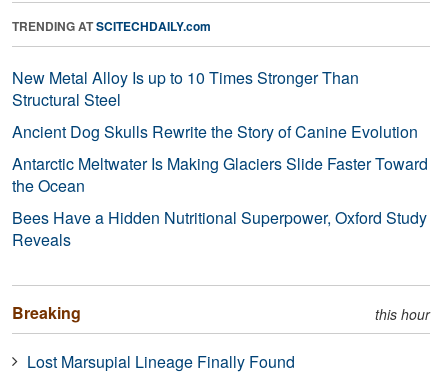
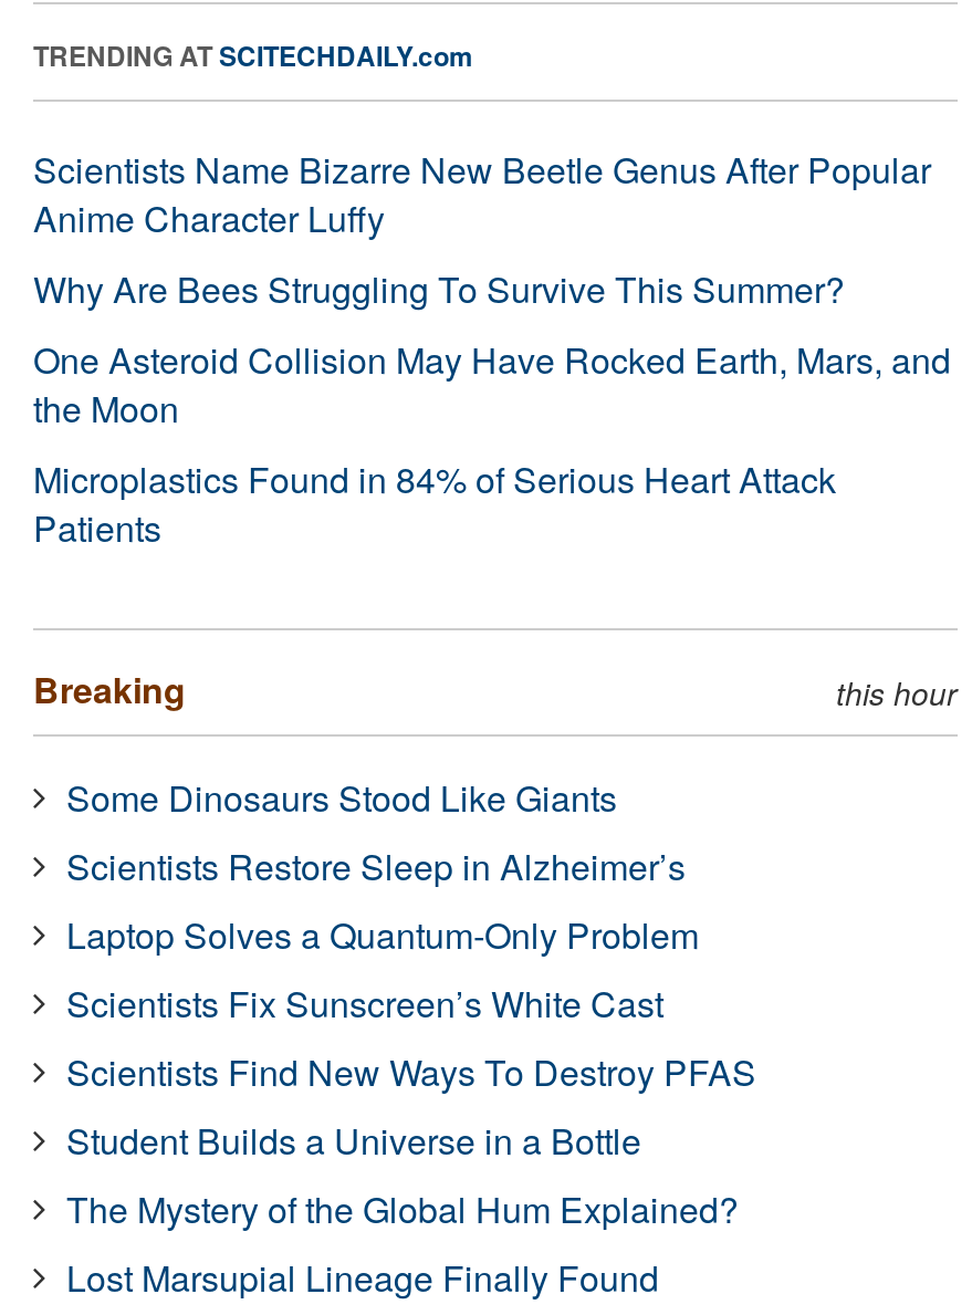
[12,66,428,251] New Metal Alloy Is up to 10 Times Stronger Than | Structural Steel | Ancient Dog Skulls Rewrite the Story of Canine Evolution | Antarctic Meltwater Is Making Glaciers Slide Faster Toward | the Ocean | Bees Have a Hidden Nutritional Superpower, Oxford Study | Reveals -> [33,143,951,553] Scientists Name Bizarre New Beetle Genus After Popular | Anime Character Luffy | Why Are Bees Struggling To Survive This Summer? | One Asteroid Collision May Have Rocked Earth, Mars, and | the Moon | Microplastics Found in 84% of Serious Heart Attack | Patients
none -> [66,772,756,1234] Some Dinosaurs Stood Like Giants | Scientists Restore Sleep in Alzheimer’s | Laptop Solves a Quantum-Only Problem | Scientists Fix Sunscreen’s White Cast | Scientists Find New Ways To Destroy PFAS | Student Builds a Universe in a Bottle | The Mystery of the Global Hum Explained?

